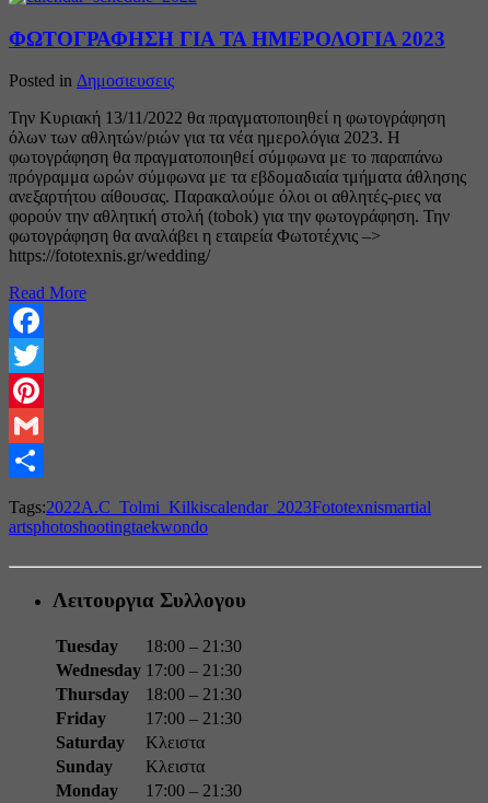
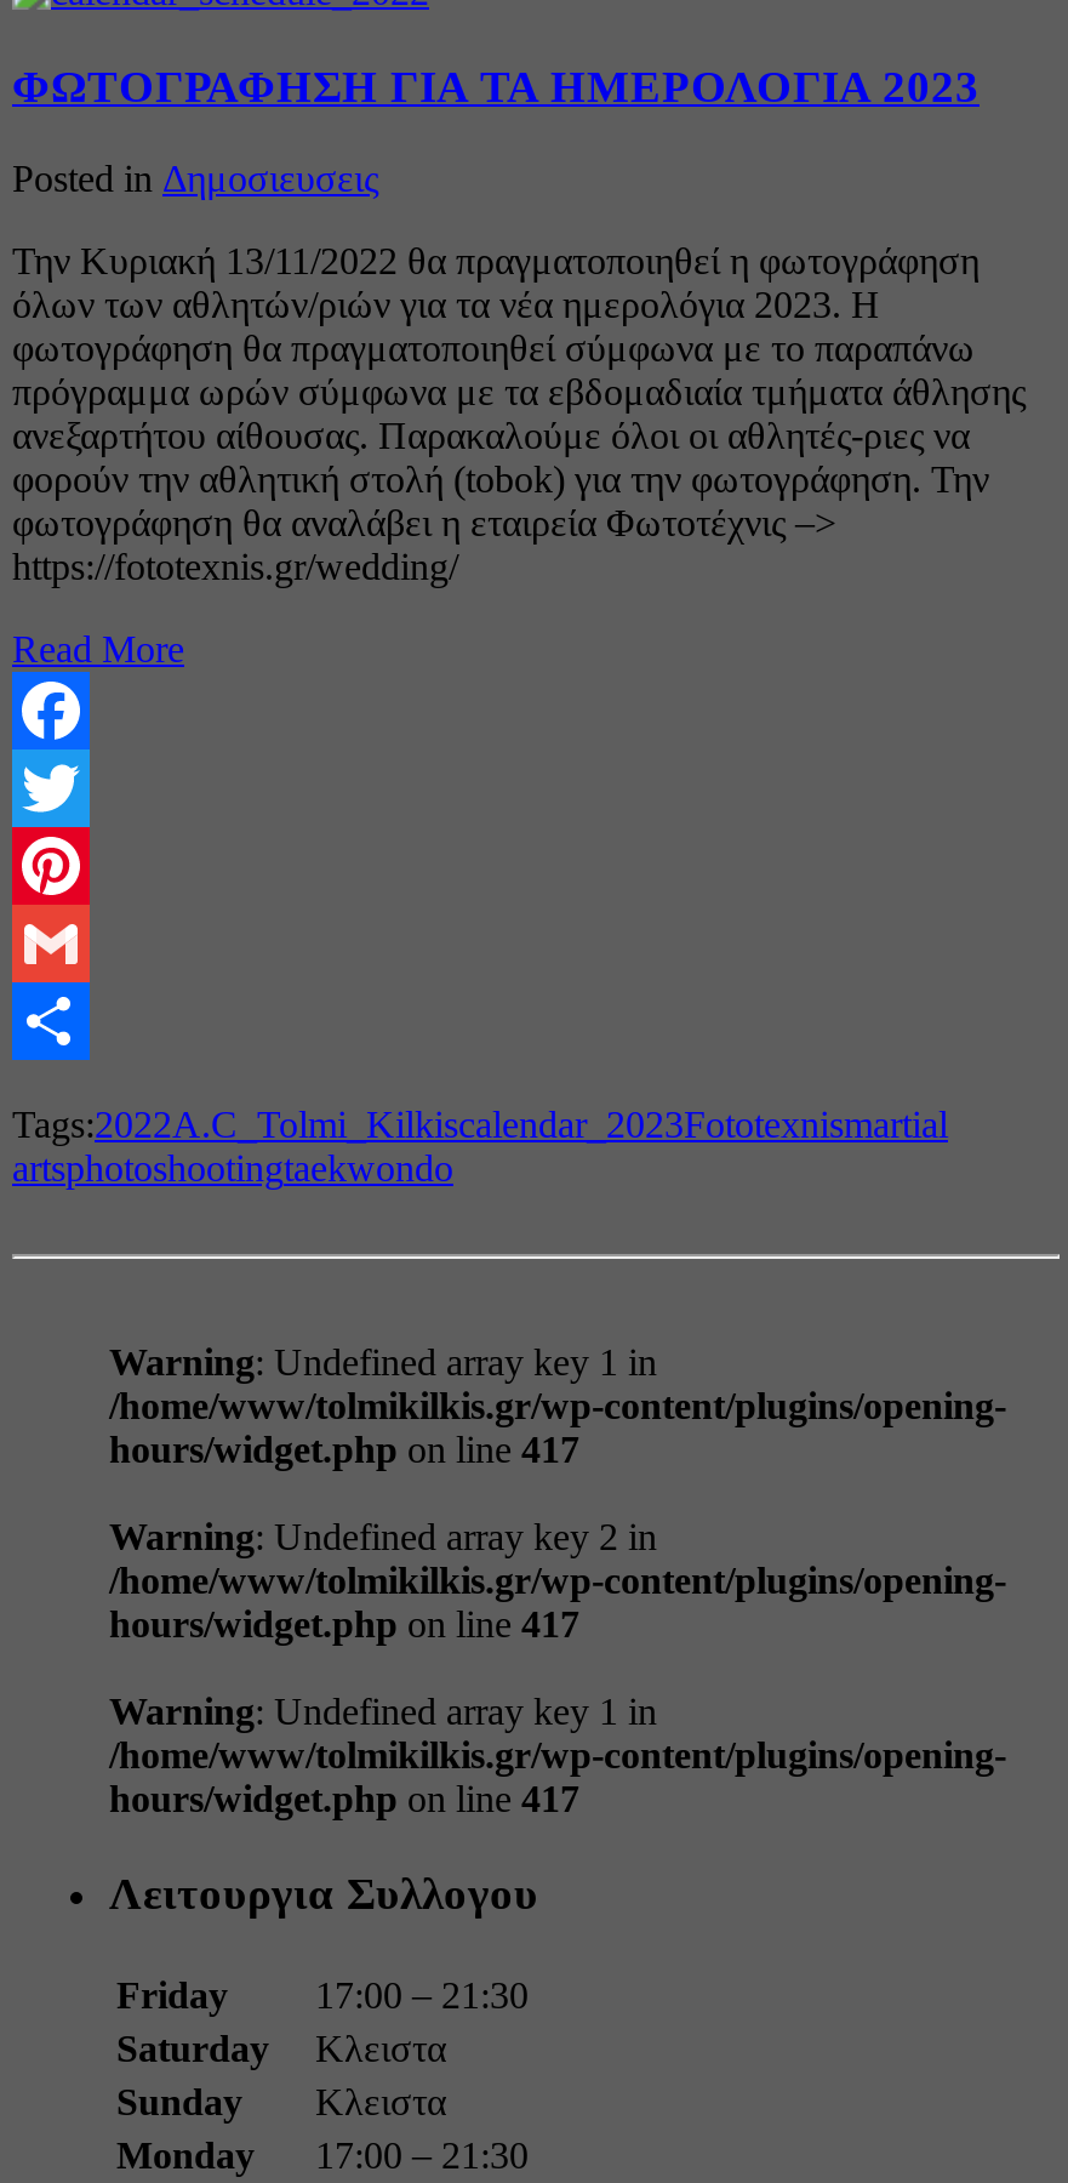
none -> [109,1342,1006,1820] Warning: Undefined array key 1 in | /home/www/tolmikilkis.gr/wp-content/plugins/opening- | hours/widget.php on line 417 | Warning: Undefined array key 2 in | /home/www/tolmikilkis.gr/wp-content/plugins/opening- | hours/widget.php on line 417 | Warning: Undefined array key 1 in | /home/www/tolmikilkis.gr/wp-content/plugins/opening- | hours/widget.php on line 417
moved [53,589,246,612] -> [109,1868,538,1919]: Λειτουργια Συλλογου
[56,636,242,703] Tuesday | 18:00 – 21:30 | Wednesday 17:00 – 21:30 | Thursday | 18:00 – 21:30 -> none

